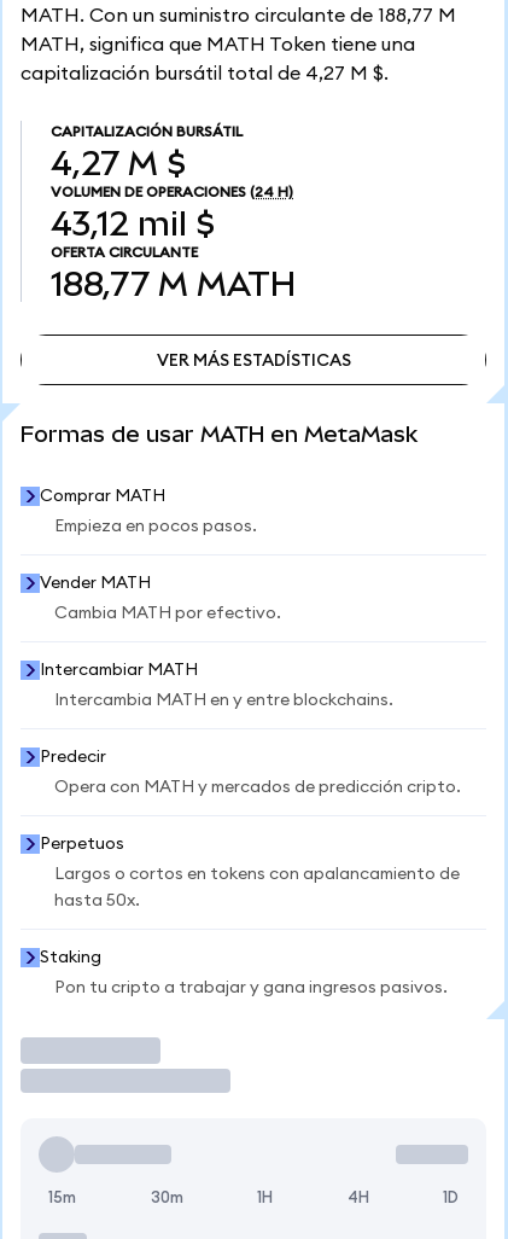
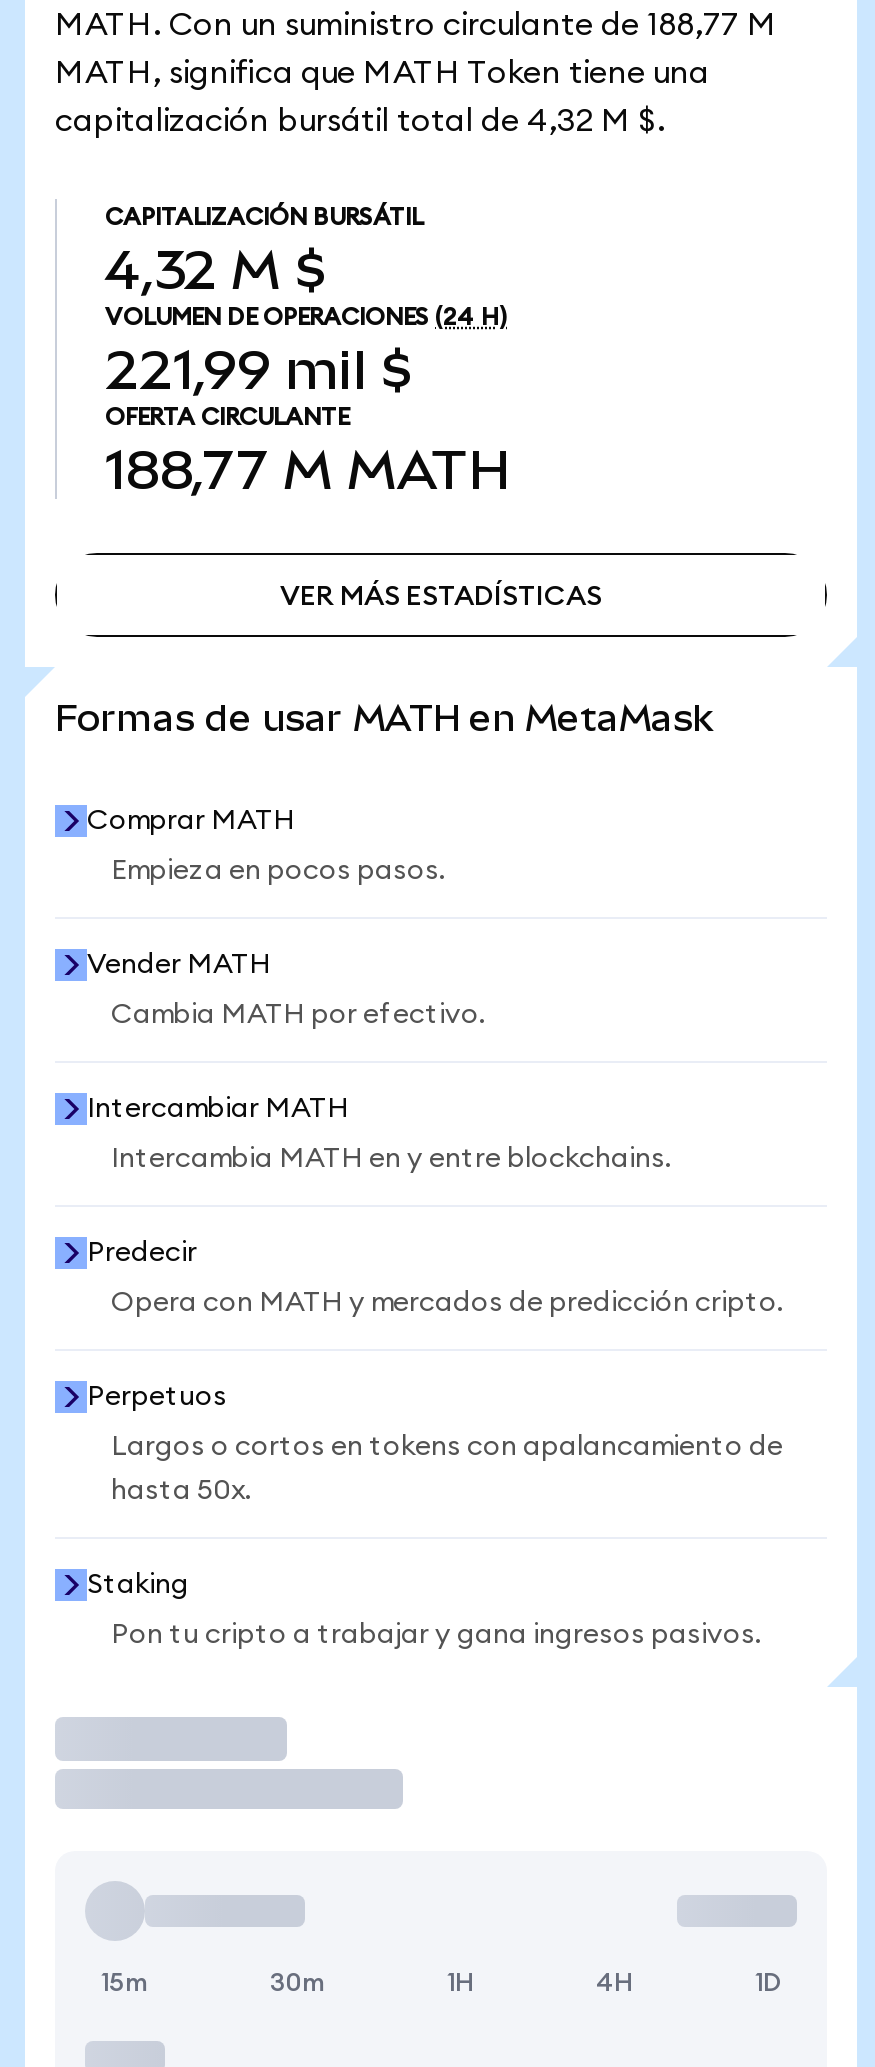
[21,64,389,83] capitalización bursátil total de 4,27 M $. -> [55,105,665,137] capitalización bursátil total de 4,32 M $.
[51,145,186,182] 4,27 M $ -> [105,239,327,301] 4,32 M $
[51,205,215,243] 43,12 mil $ -> [105,339,413,401] 221,99 mil $

